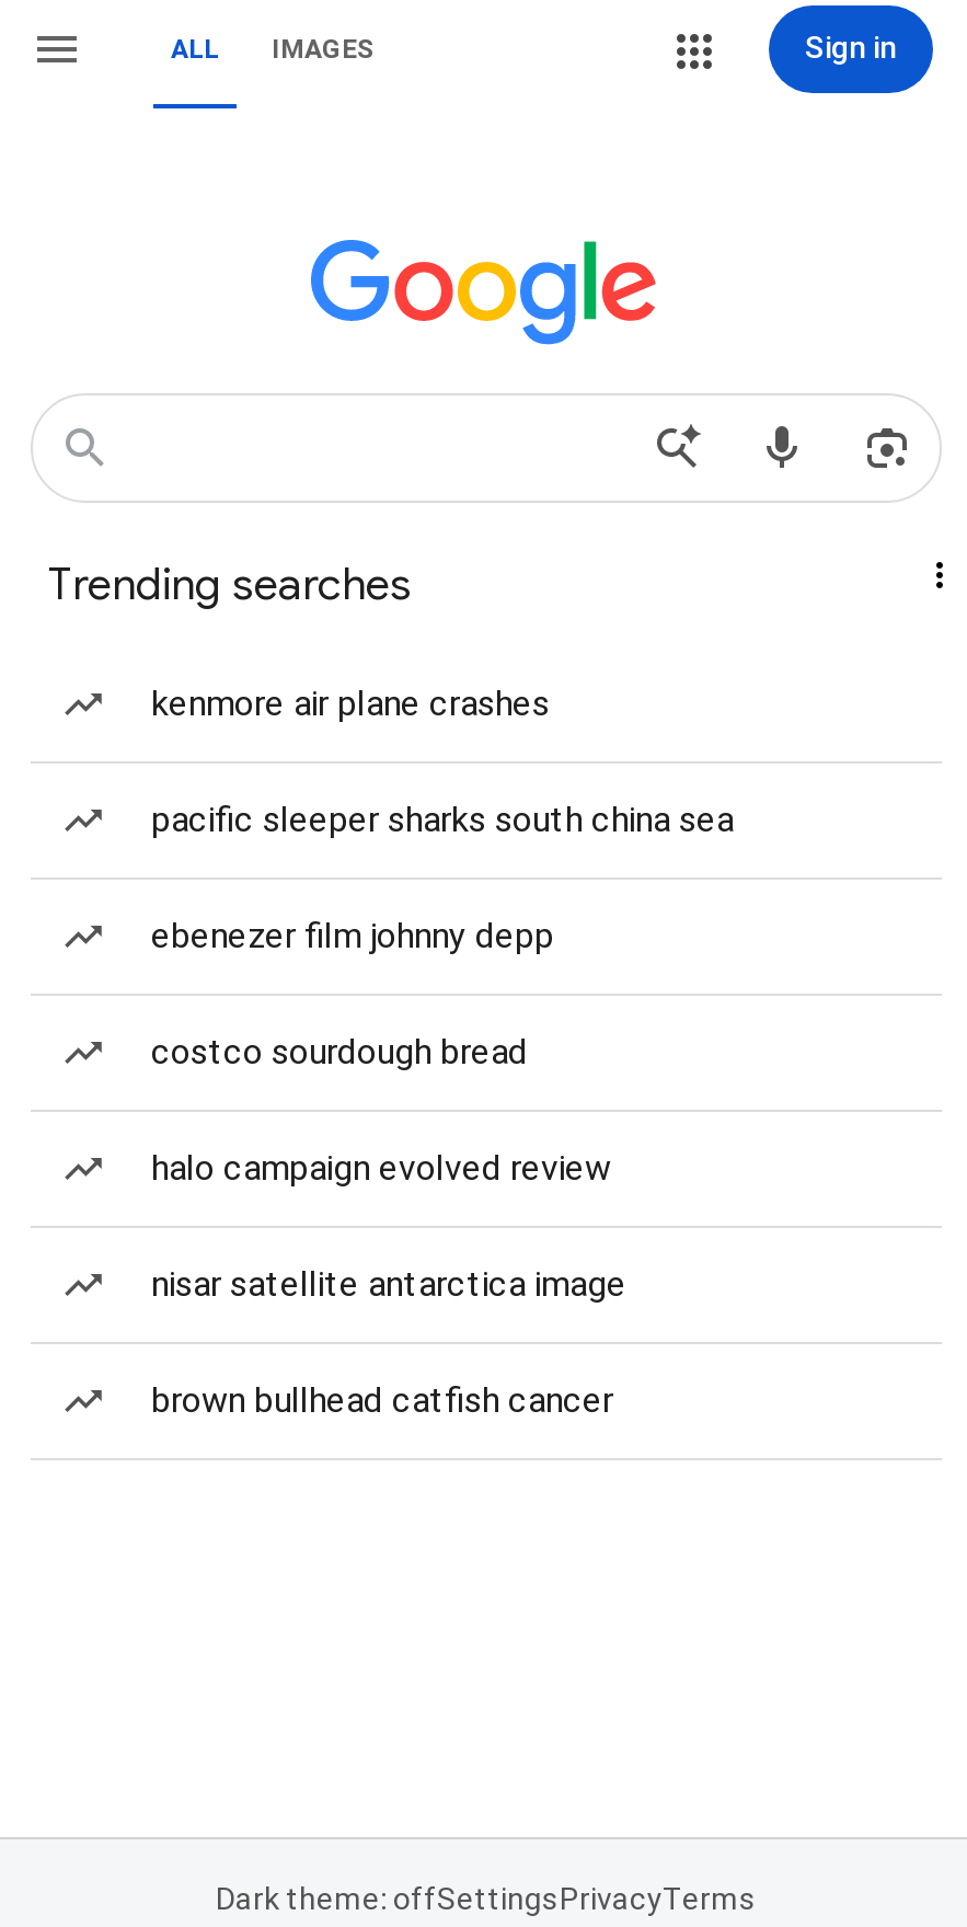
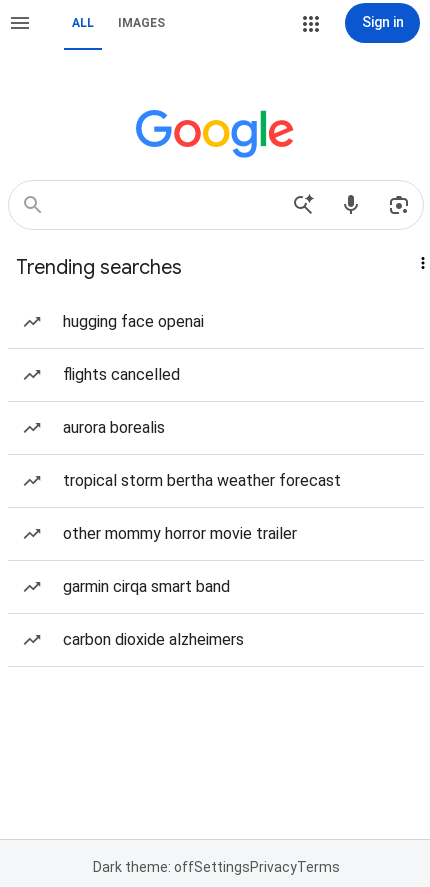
[151,683,550,724] kenmore air plane crashes -> [63,312,204,331] hugging face openai
[151,799,734,840] pacific sleeper sharks south china sea -> [63,365,180,384] flights cancelled
[151,915,554,956] ebenezer film johnny depp -> [63,418,165,437] aurora borealis
[151,1031,528,1073] costco sourdough bread -> [63,471,341,490] tropical storm bertha weather forecast
[151,1147,611,1189] halo campaign evolved review -> [63,524,297,543] other mommy horror movie trailer
[151,1263,626,1305] nisar satellite antarctica image -> [63,577,230,596] garmin cirqa smart band
[151,1379,613,1421] brown bullhead catfish cancer -> [63,630,244,649] carbon dioxide alzheimers

